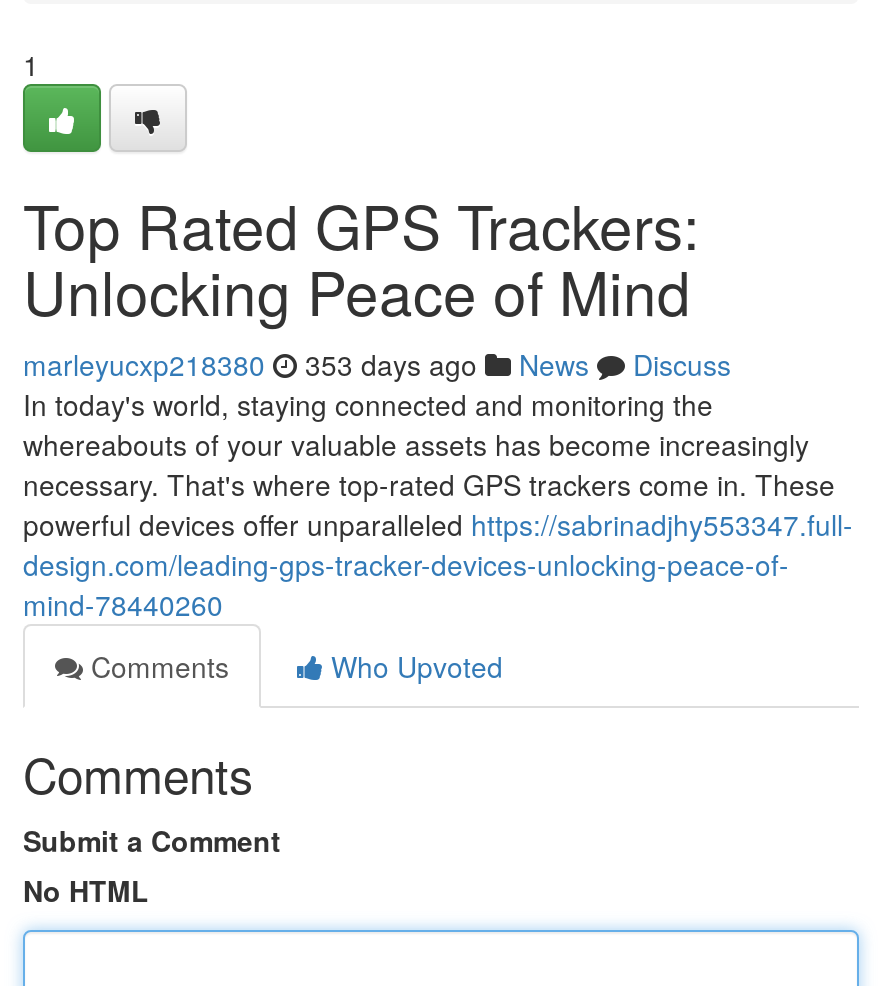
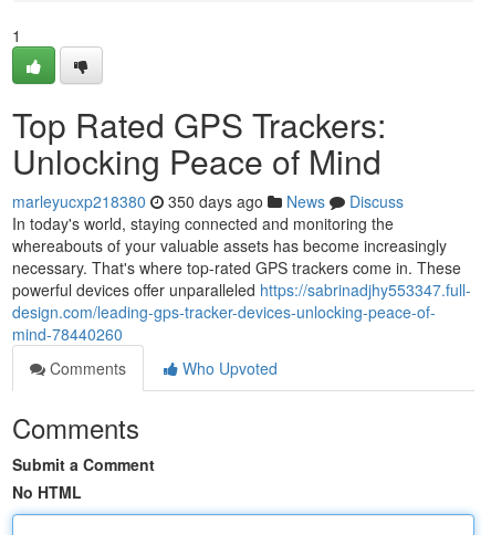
[23,344,731,384] marleyucxp218380 353 days ago News Discuss -> [12,190,404,212] marleyucxp218380 350 days ago News Discuss

